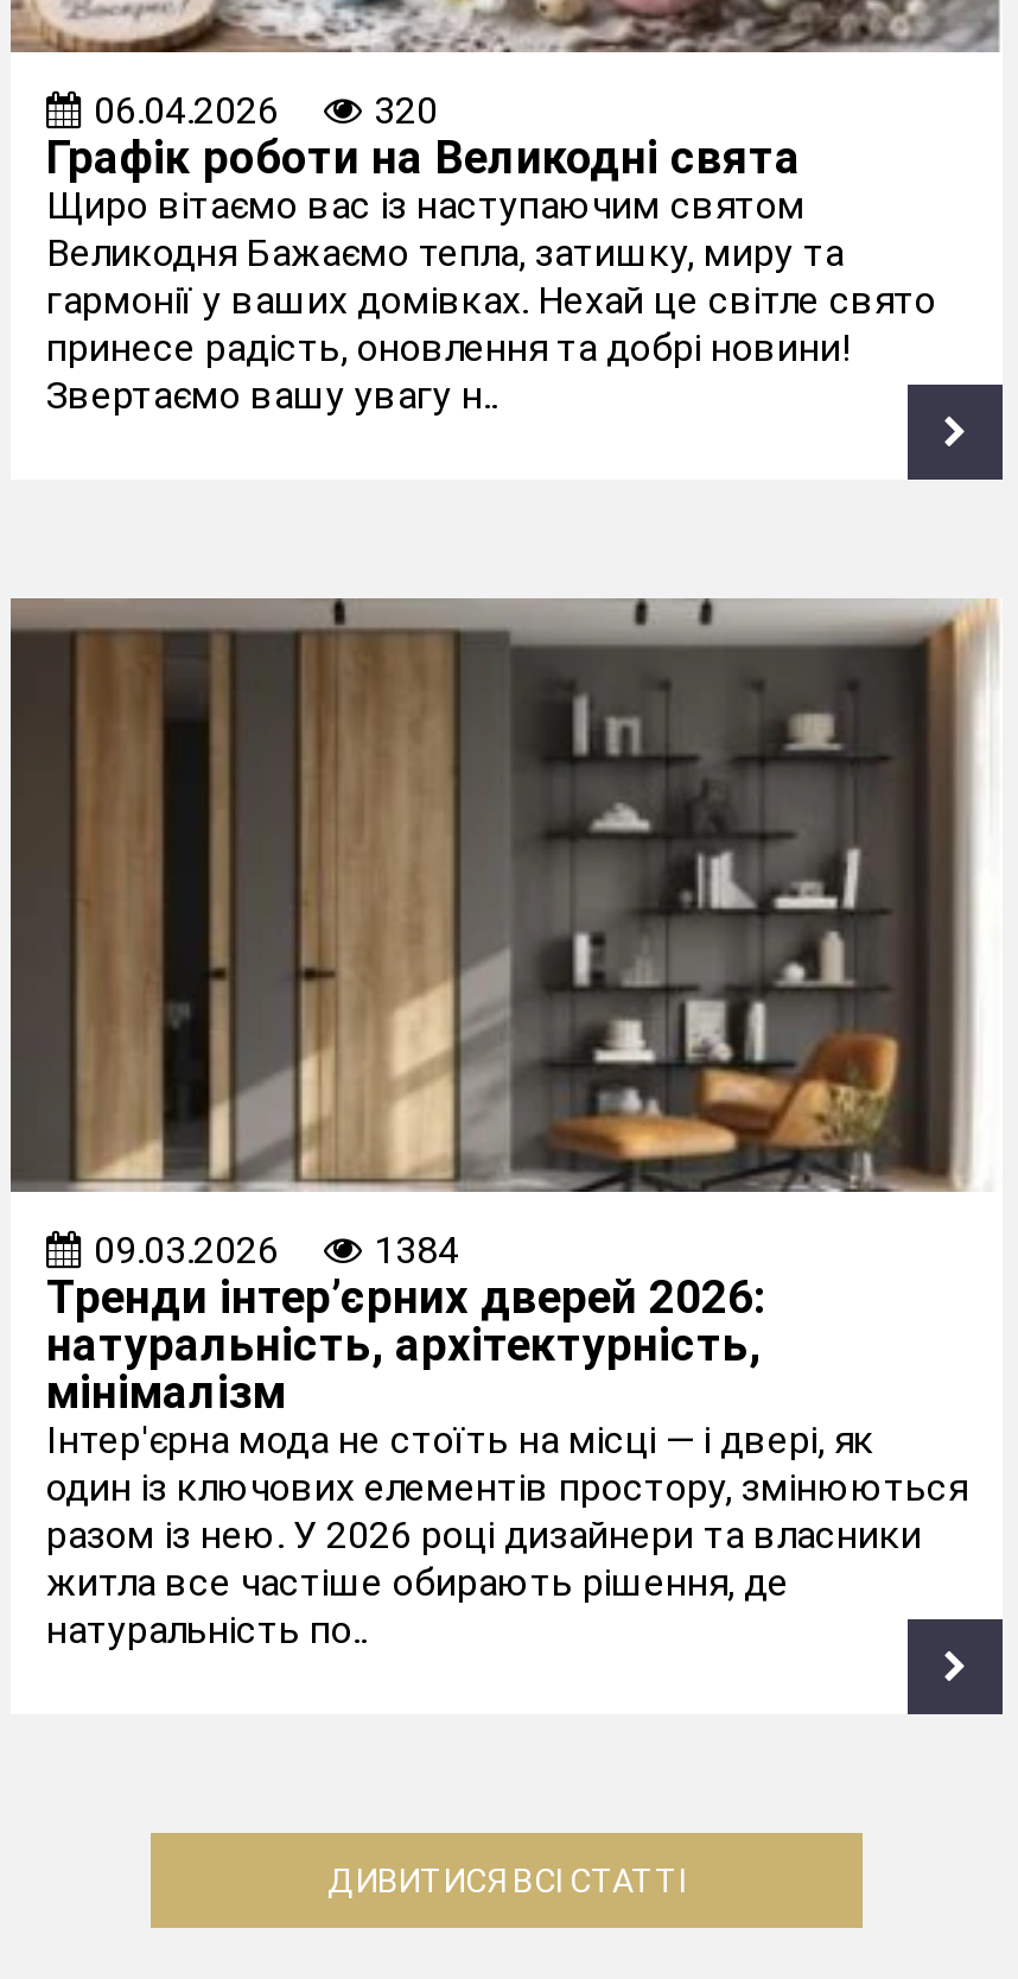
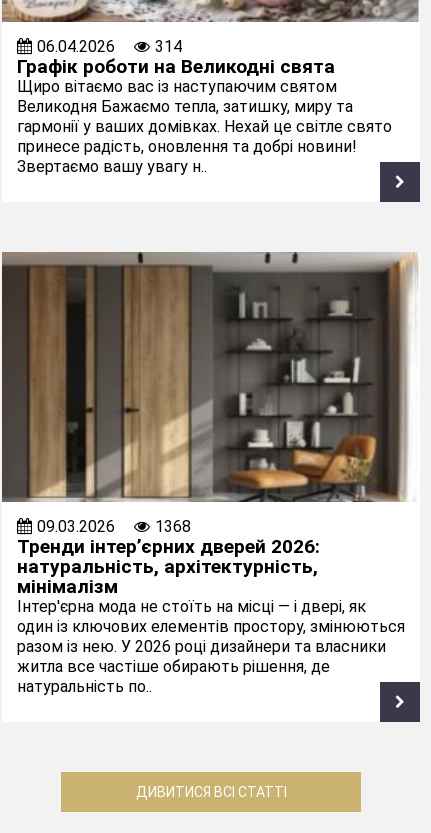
[374,87,438,132] 320 -> [155,36,182,55] 314
[374,1228,459,1273] 1384 -> [155,517,191,536] 1368

